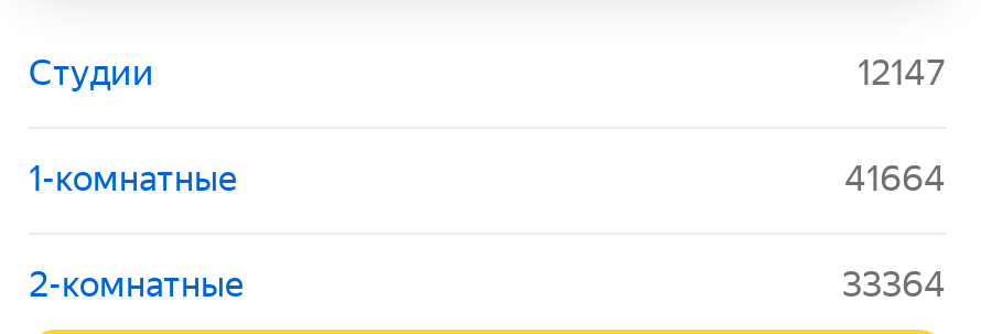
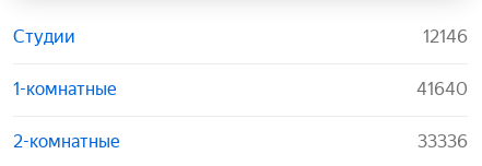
[858,52,946,94] 12147 -> [423,26,468,47] 12146
[844,158,946,200] 41664 -> [416,79,468,99] 41640
[842,263,946,305] 33364 -> [418,131,468,152] 33336

